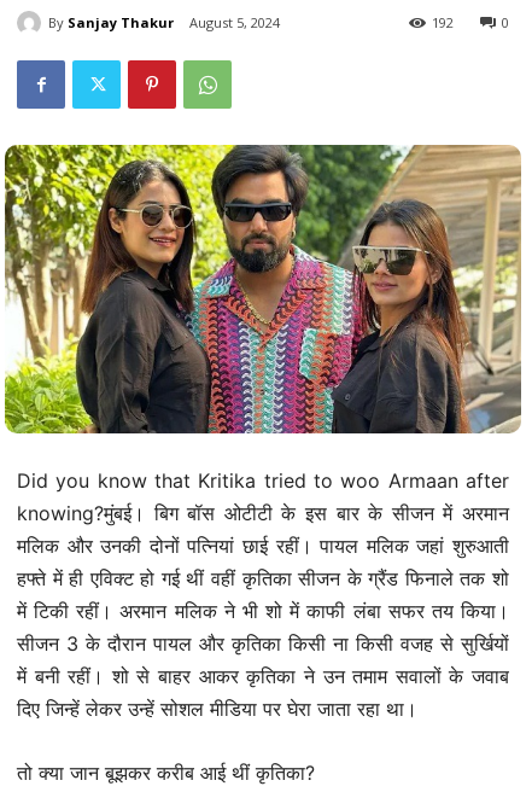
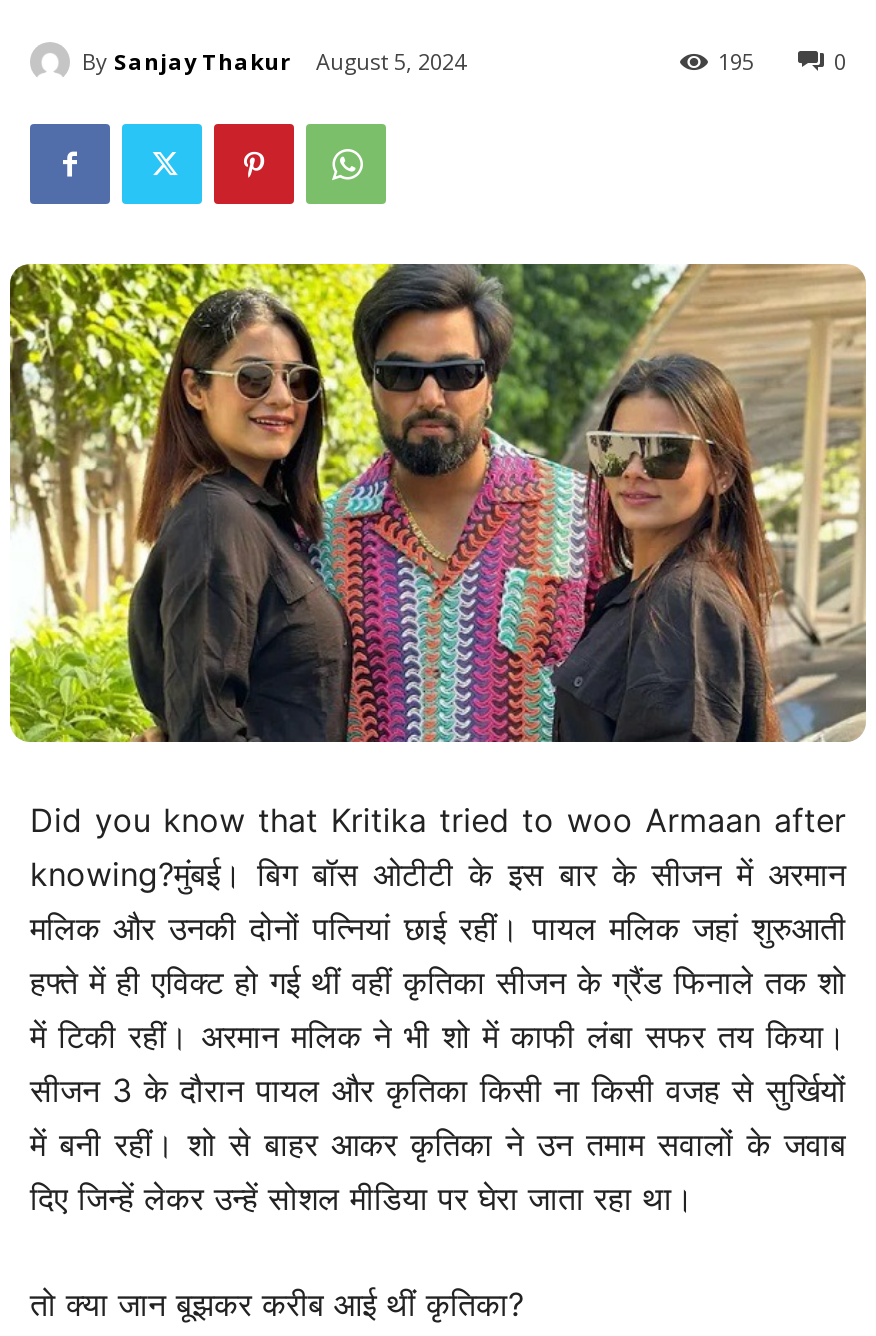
[432,14,454,32] 192 -> [718,47,754,77] 195

